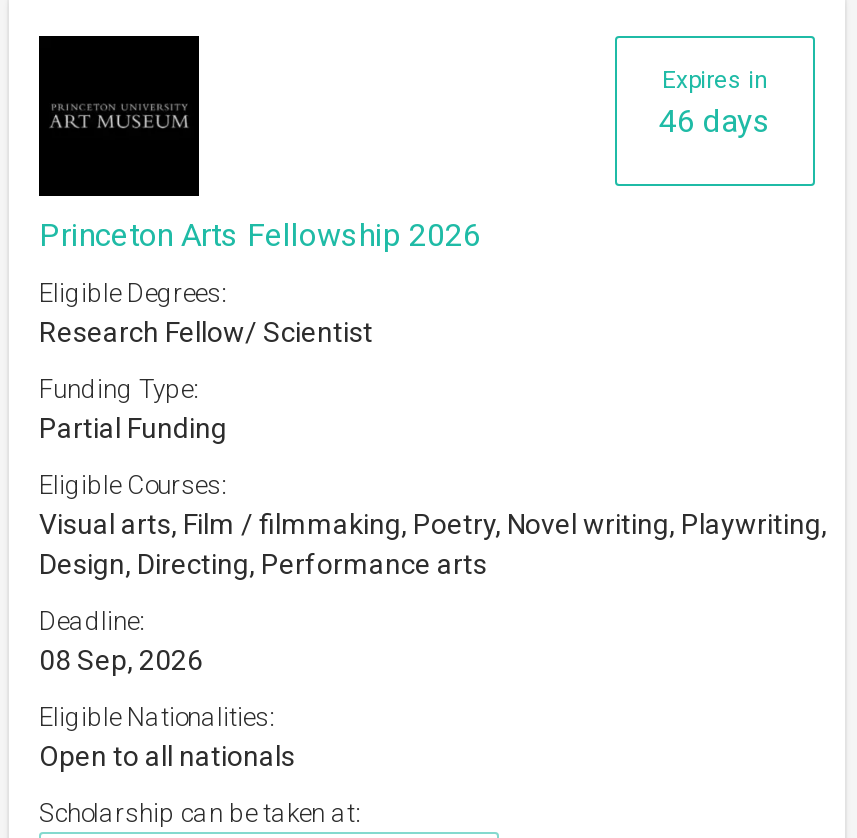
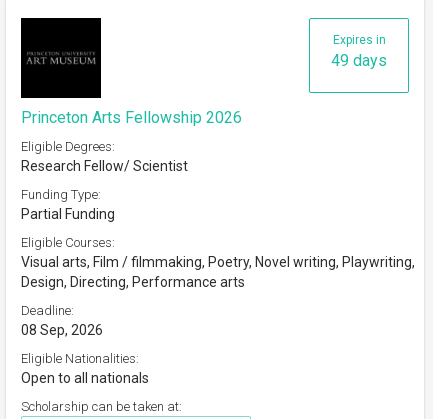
[659,102,771,140] 46 days -> [331,51,387,70] 49 days

